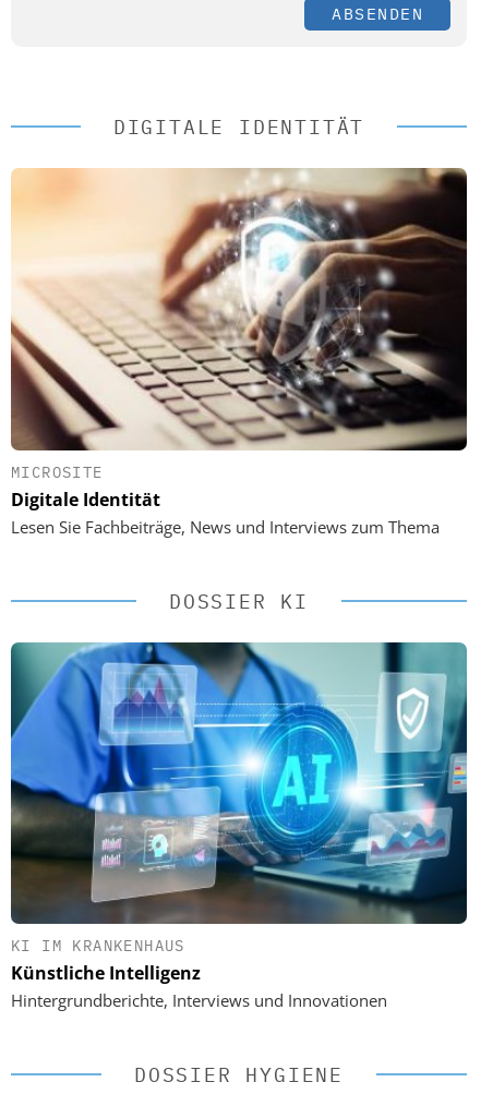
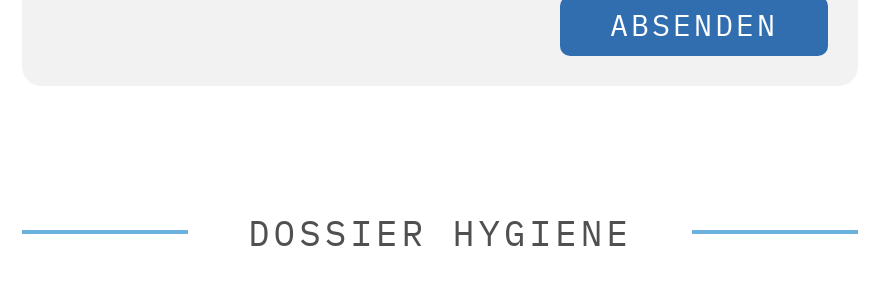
[113,115,365,140] DIGITALE IDENTITÄT -> none
[10,167,468,614] [image] | MICROSITE | Digitale Identität | Lesen Sie Fachbeiträge, News und Interviews zum Thema | DOSSIER KI -> none
[10,641,468,1011] [image] | KI IM KRANKENHAUS | Künstliche Intelligenz | Hintergrundberichte, Interviews und Innovationen -> none

